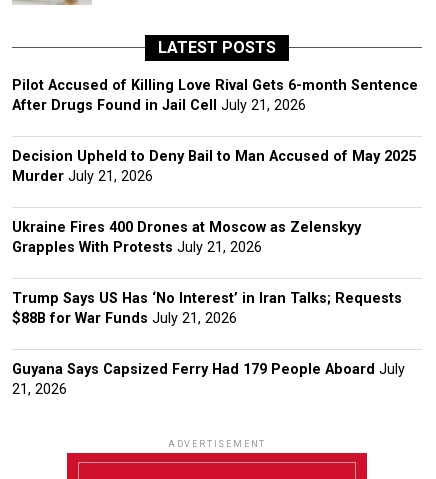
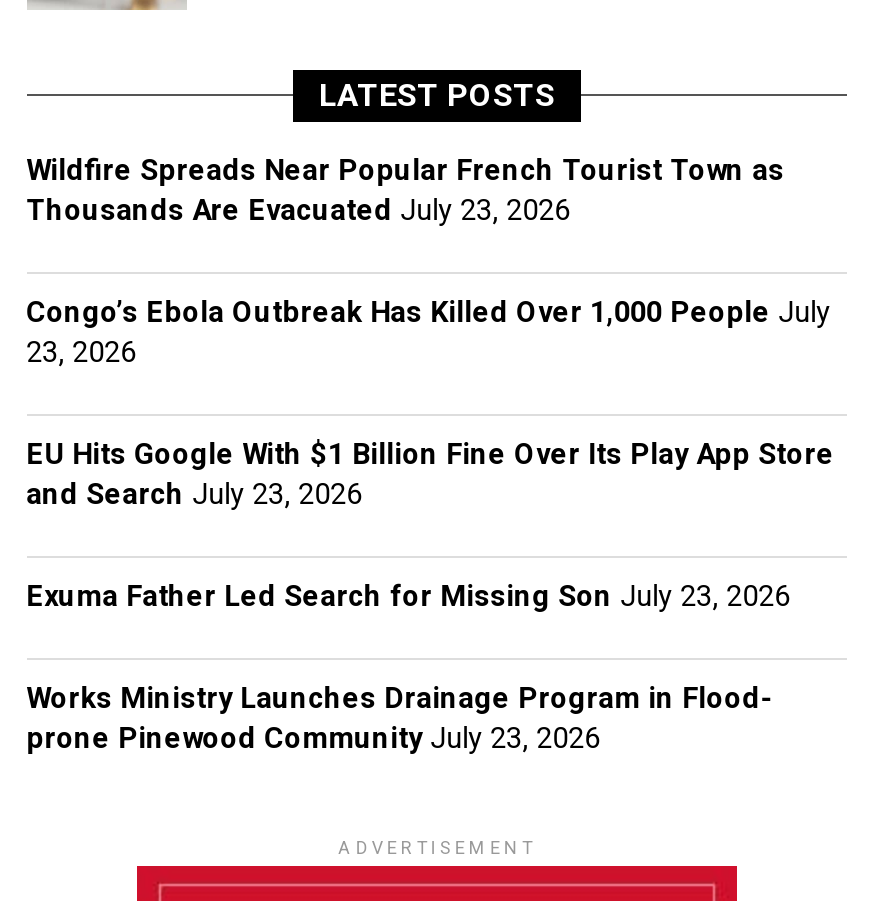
[12,77,418,114] Pilot Accused of Killing Love Rival Gets 6-month Sentence | After Drugs Found in Jail Cell July 21, 2026 -> [26,154,784,228] Wildfire Spreads Near Popular French Tourist Town as | Thousands Are Evacuated July 23, 2026
[12,148,416,185] Decision Upheld to Deny Bail to Man Accused of May 2025 | Murder July 21, 2026 -> [26,296,830,370] Congo’s Ebola Outbreak Has Killed Over 1,000 People July | 23, 2026
[12,219,361,256] Ukraine Fires 400 Drones at Moscow as Zelenskyy | Grapples With Protests July 21, 2026 -> [26,438,834,512] EU Hits Google With $1 Billion Fine Over Its Play App Store | and Search July 23, 2026
[12,290,402,327] Trump Says US Has ‘No Interest’ in Iran Talks; Requests | $88B for War Funds July 21, 2026 -> [26,580,790,614] Exuma Father Led Search for Missing Son July 23, 2026
[12,361,405,398] Guyana Says Capsized Ferry Had 179 People Aboard July | 21, 2026 -> [26,682,772,756] Works Ministry Launches Drainage Program in Flood- | prone Pinewood Community July 23, 2026

